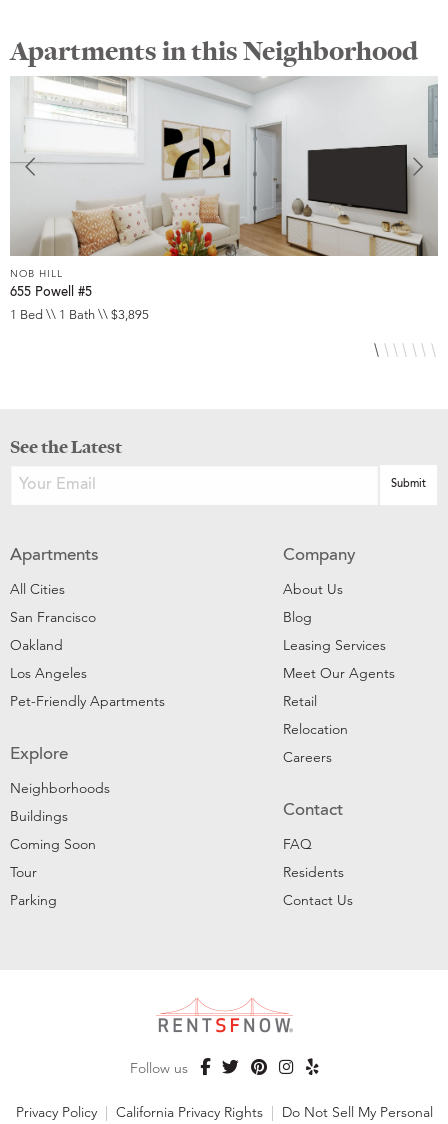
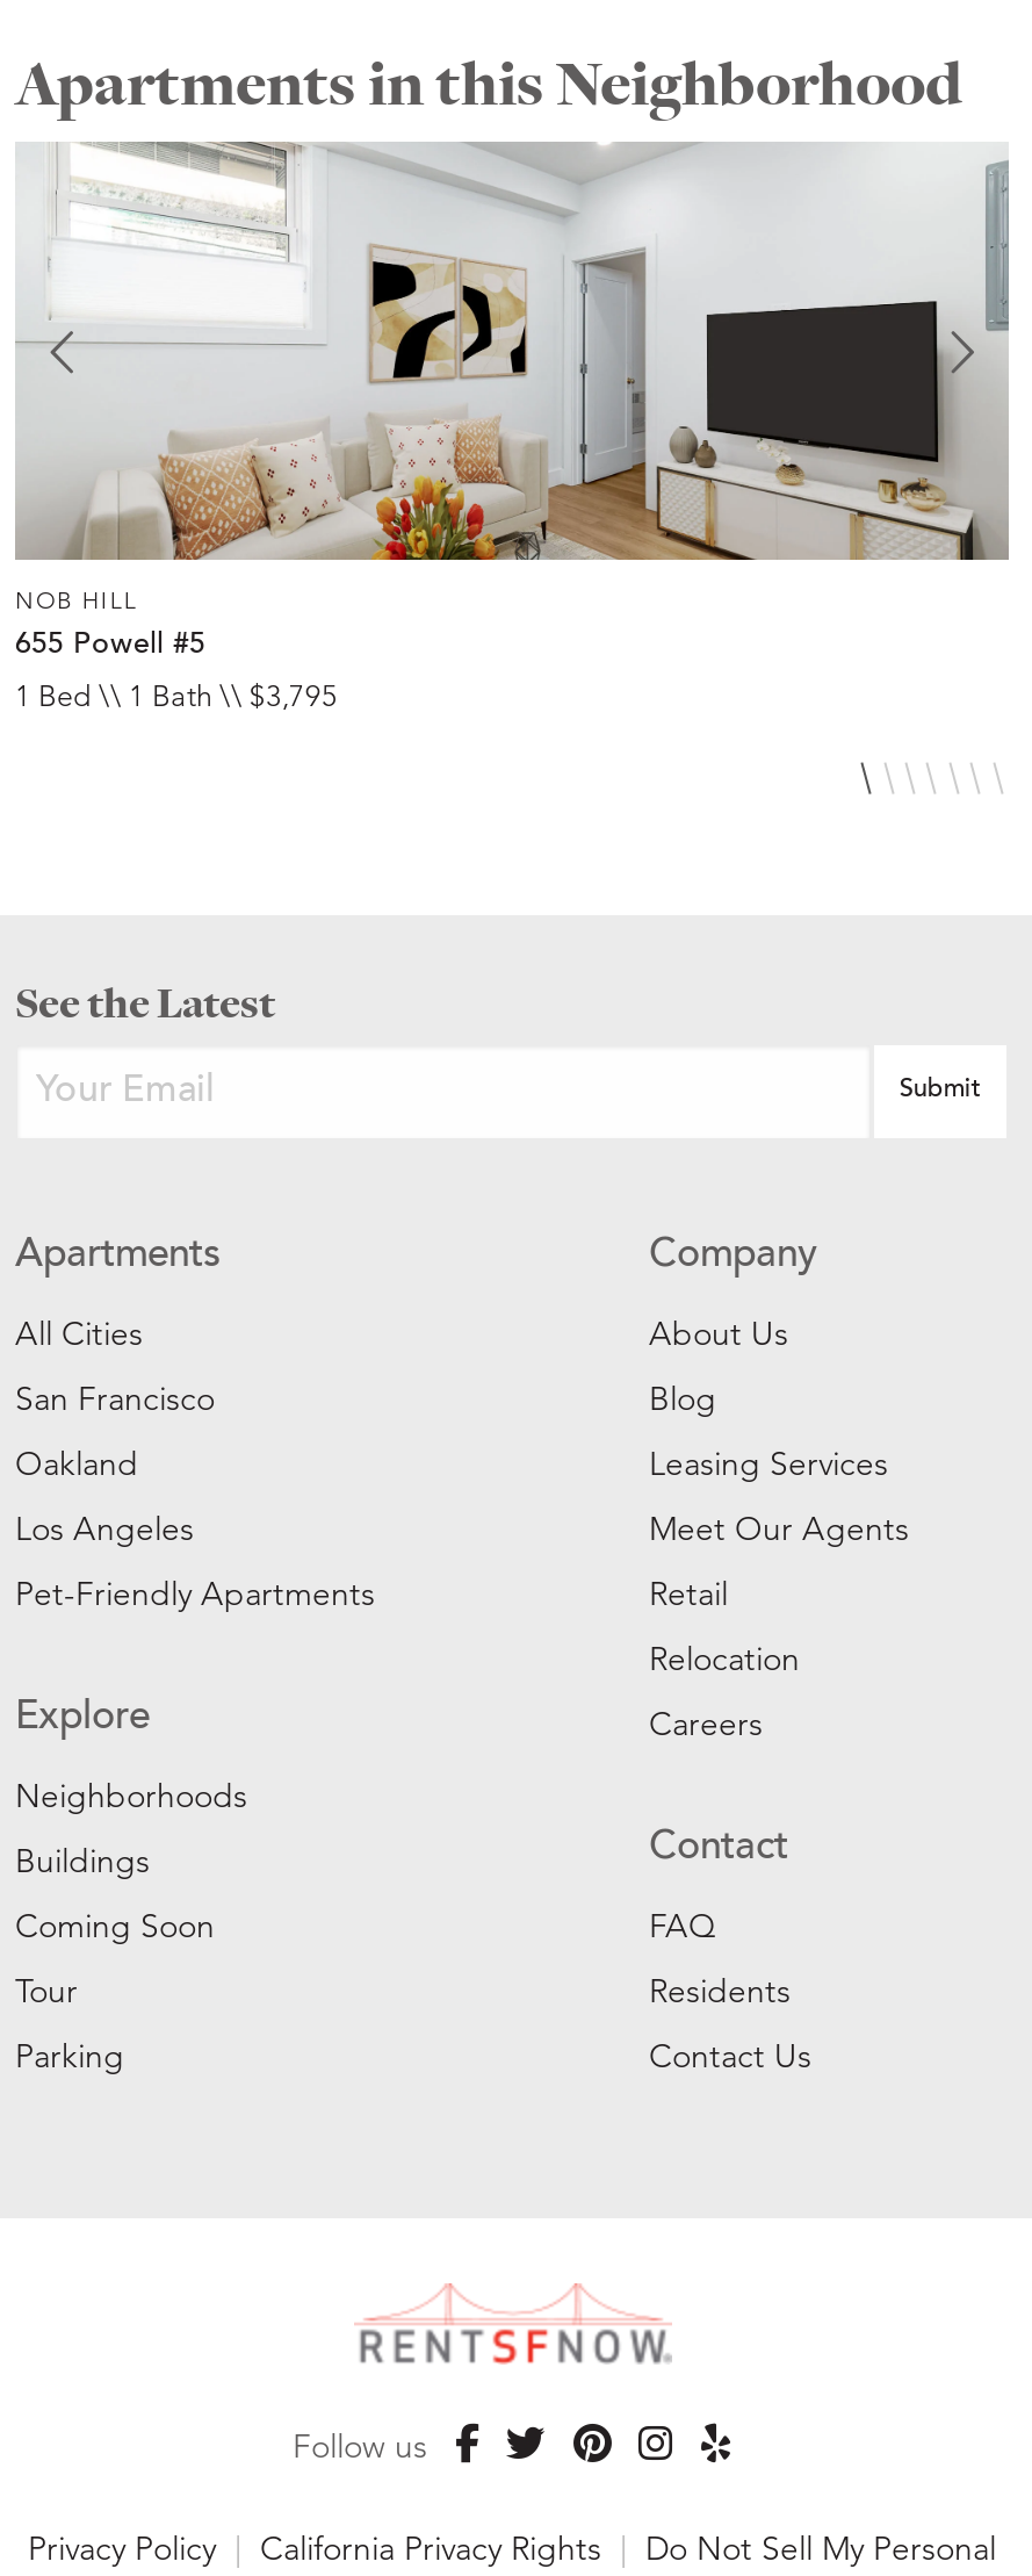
[10,306,149,322] 1 Bed \\ 1 Bath \\ $3,895 -> [15,676,338,713] 1 Bed \\ 1 Bath \\ $3,795

